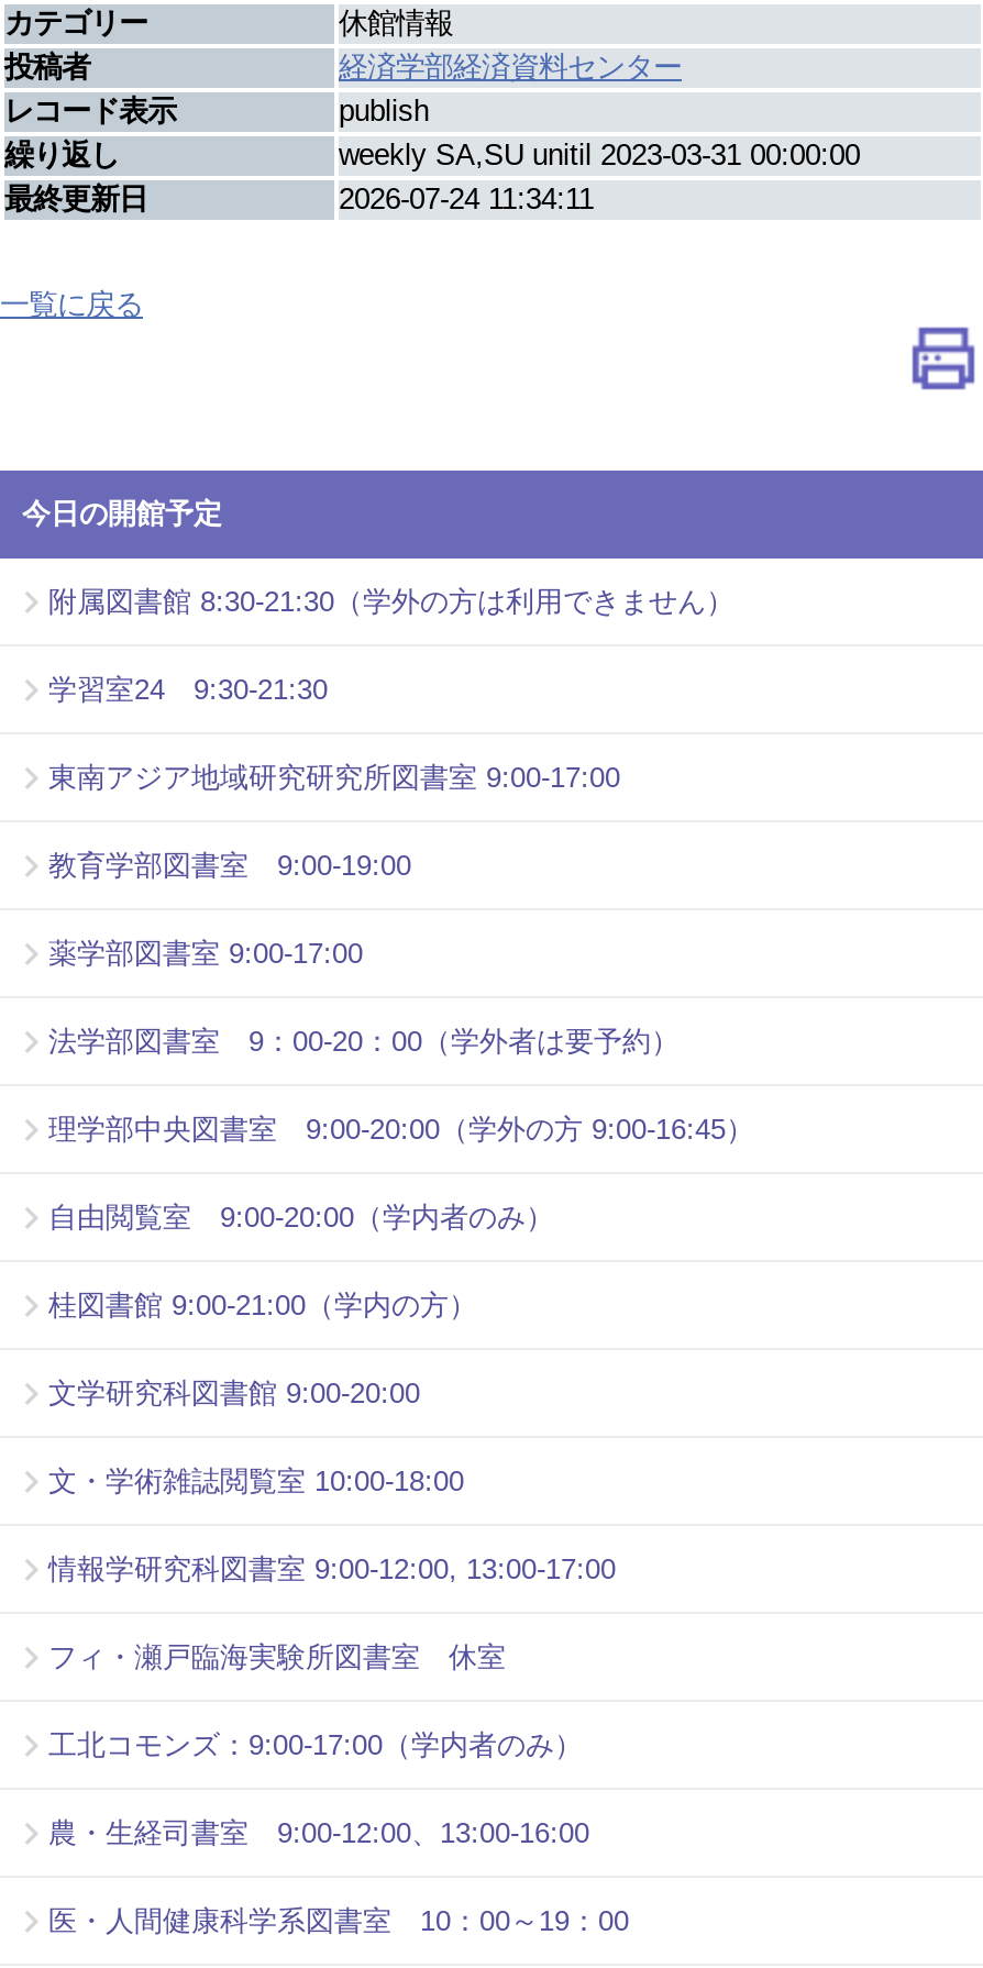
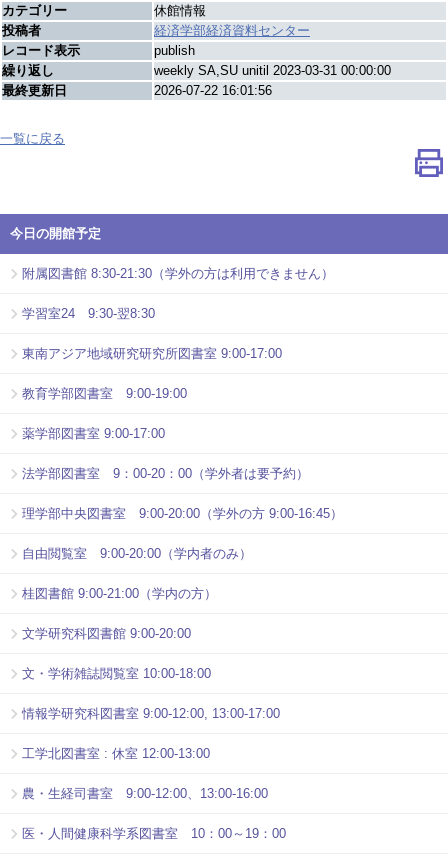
[339,182,594,215] 2026-07-24 11:34:11 -> [154,83,272,98] 2026-07-22 16:01:56
[48,674,328,707] 学習室24 9:30-21:30 -> [22,306,155,321] 学習室24 9:30-翌8:30
[48,1641,583,1762] フィ・瀬戸臨海実験所図書室 休室 | 工北コモンズ：9:00-17:00（学内者のみ） -> [22,746,210,761] 工学北図書室 : 休室 12:00-13:00

